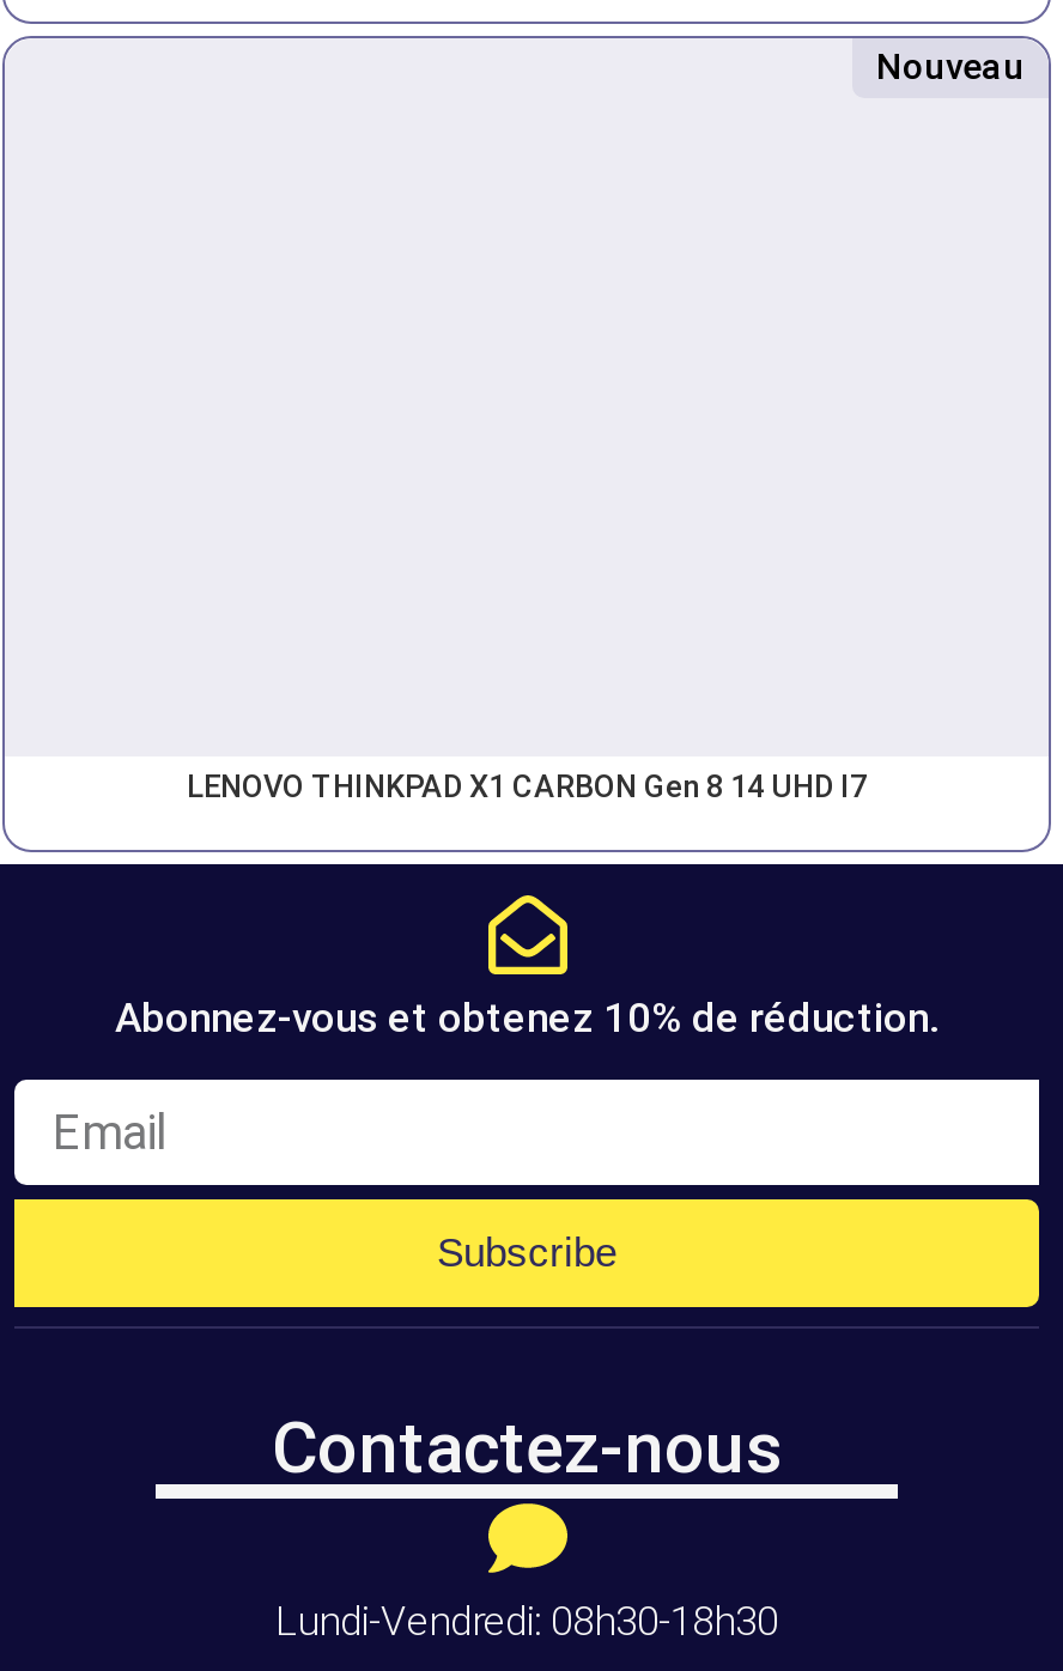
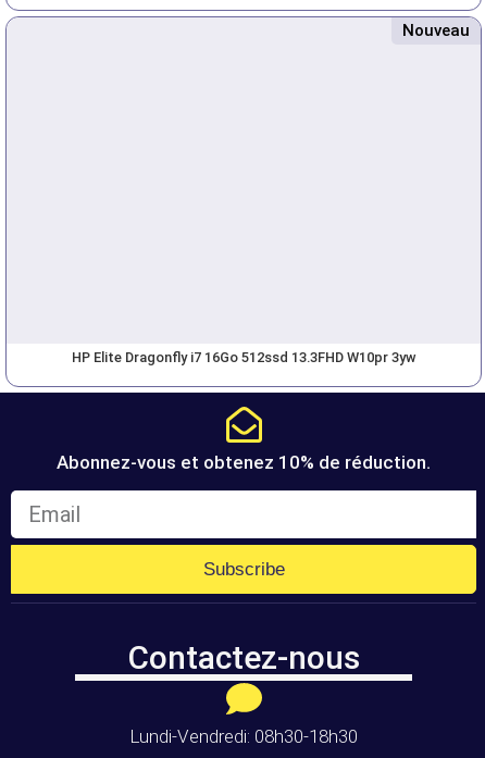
[187,769,867,805] LENOVO THINKPAD X1 CARBON Gen 8 14 UHD I7 -> [71,349,416,366] HP Elite Dragonfly i7 16Go 512ssd 13.3FHD W10pr 3yw

